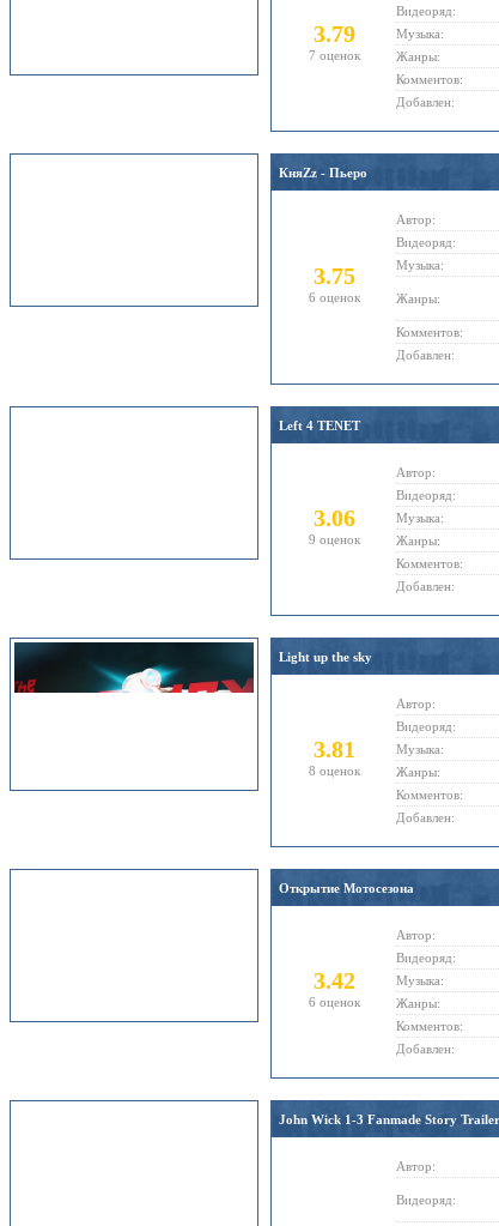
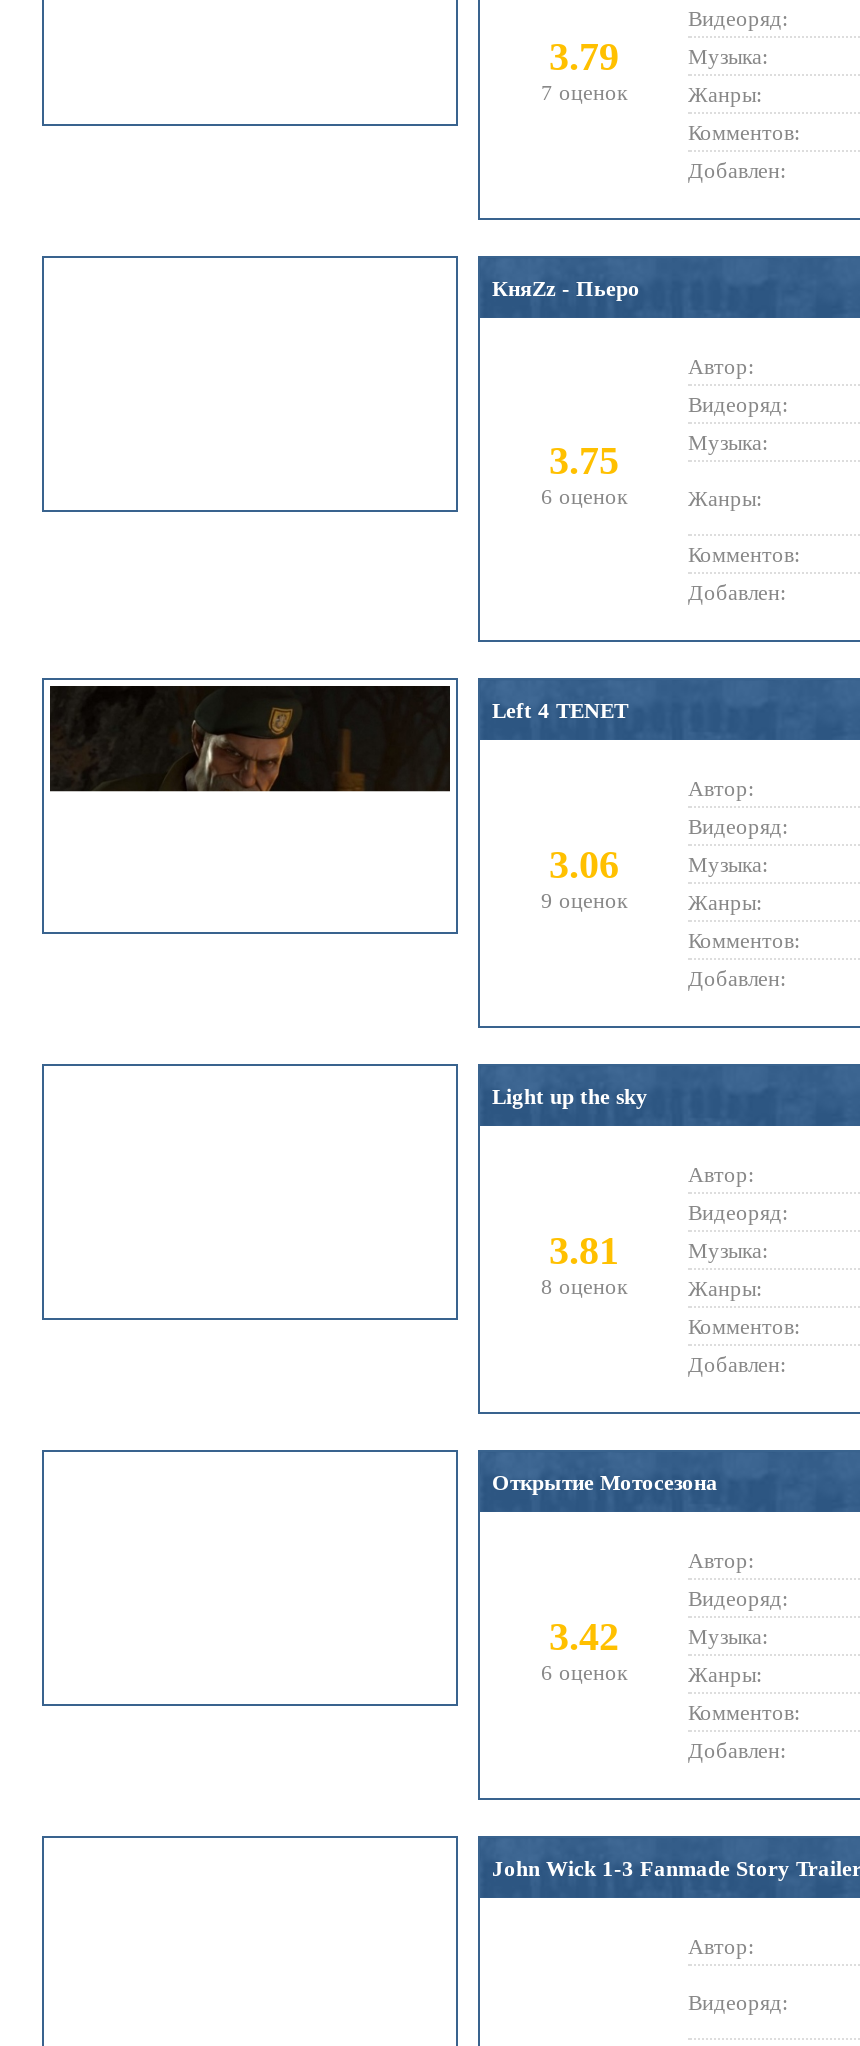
none -> [48,684,452,794] [image]
[13,641,255,694] [image] -> none

